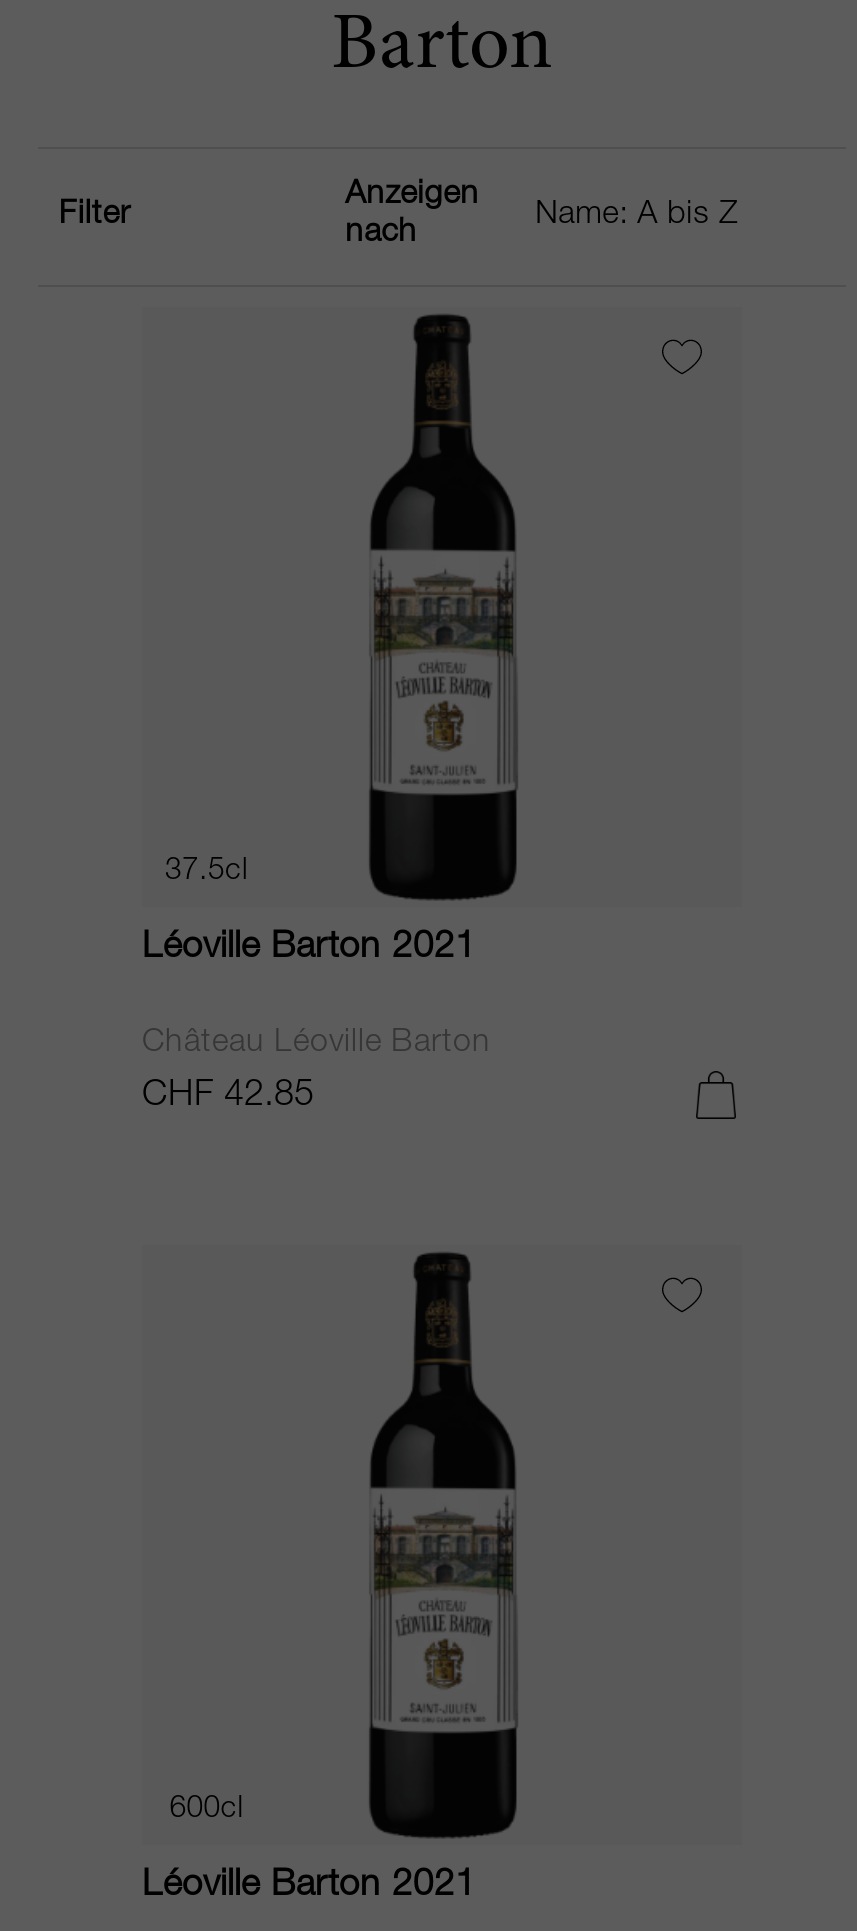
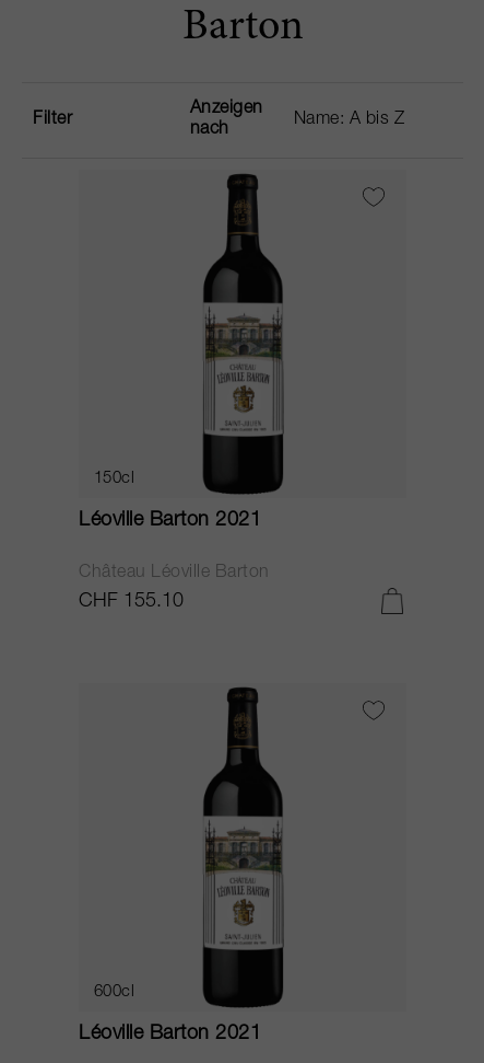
[165,856,249,886] 37.5cl -> [94,470,135,487] 150cl
[142,1079,314,1115] CHF 42.85 -> [79,592,184,612] CHF 155.10

